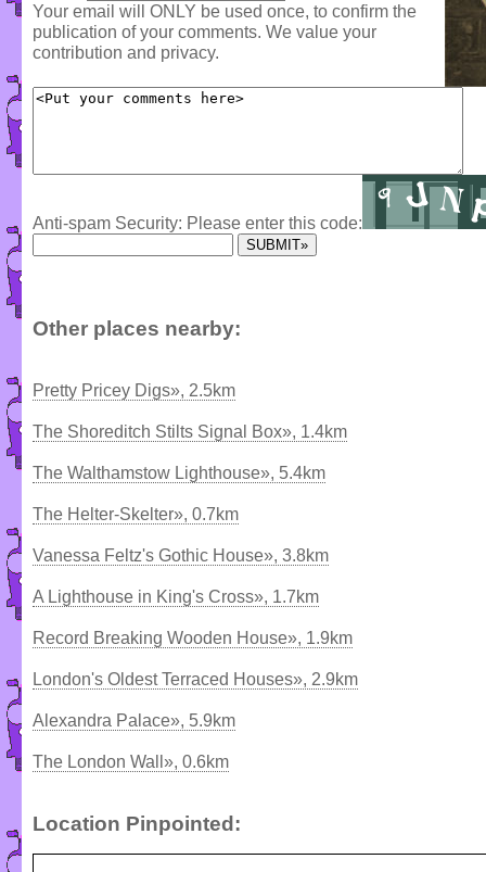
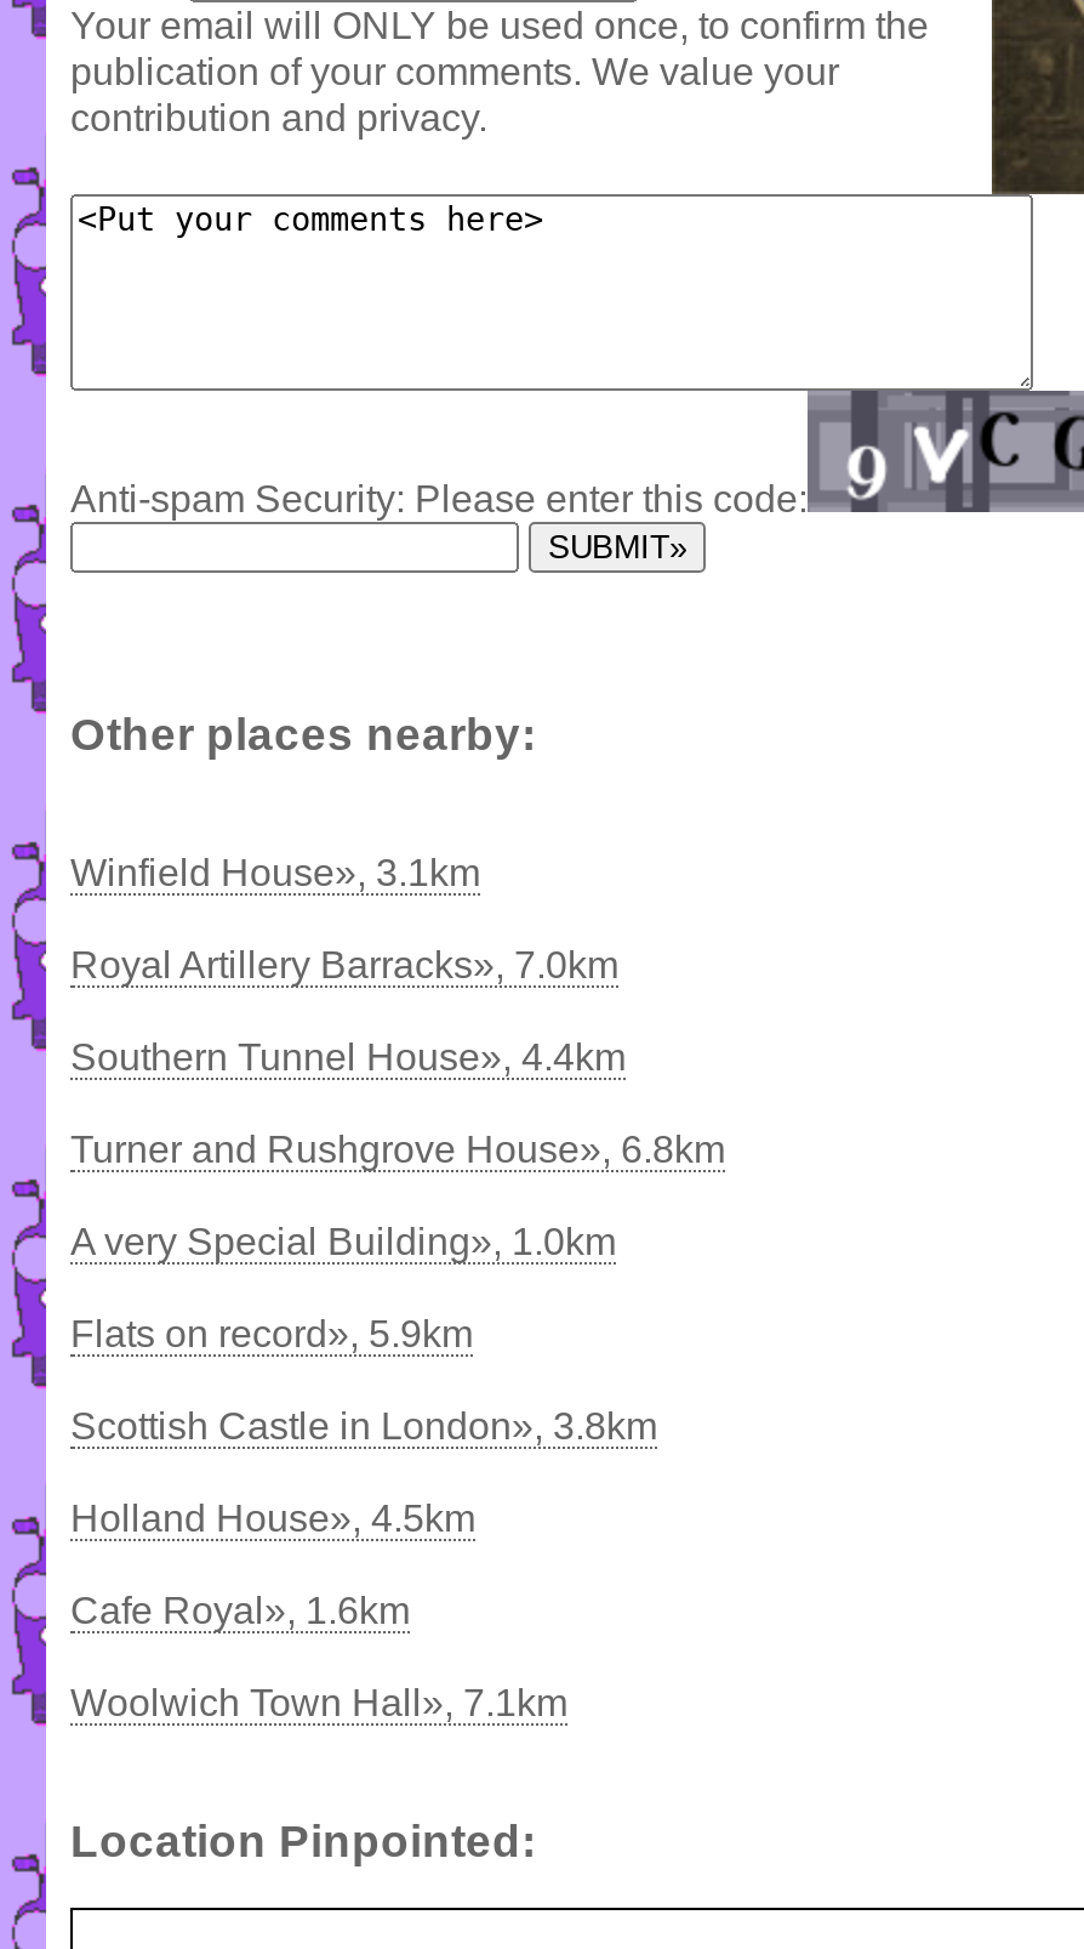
[361,175,483,230] [image] -> [805,388,1077,515] [image]
[33,381,235,400] Pretty Pricey Digs», 2.5km -> [70,852,480,893] Winfield House», 3.1km
[33,422,347,441] The Shoreditch Stilts Signal Box», 1.4km -> [70,944,618,985] Royal Artillery Barracks», 7.0km
[33,464,325,482] The Walthamstow Lighthouse», 5.4km -> [70,1036,626,1077] Southern Tunnel House», 4.4km
[33,505,239,523] The Helter-Skelter», 0.7km -> [70,1128,725,1170] Turner and Rushgrove House», 6.8km
[33,546,329,565] Vanessa Feltz's Gothic House», 3.8km -> [70,1221,616,1262] A very Special Building», 1.0km
[33,587,319,606] A Lighthouse in King's Cross», 1.7km -> [70,1313,473,1354] Flats on record», 5.9km
[33,629,353,647] Record Breaking Wooden House», 1.9km -> [70,1405,657,1446] Scottish Castle in London», 3.8km
[33,670,358,688] London's Oldest Terraced Houses», 2.9km -> [70,1497,475,1539] Holland House», 4.5km
[33,711,235,730] Alexandra Palace», 5.9km -> [70,1590,410,1631] Cafe Royal», 1.6km
[33,752,229,771] The London Wall», 0.6km -> [70,1682,567,1723] Woolwich Town Hall», 7.1km

